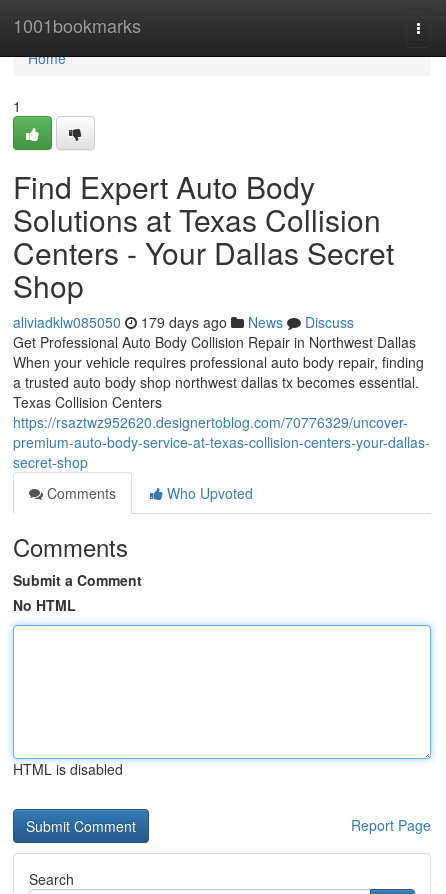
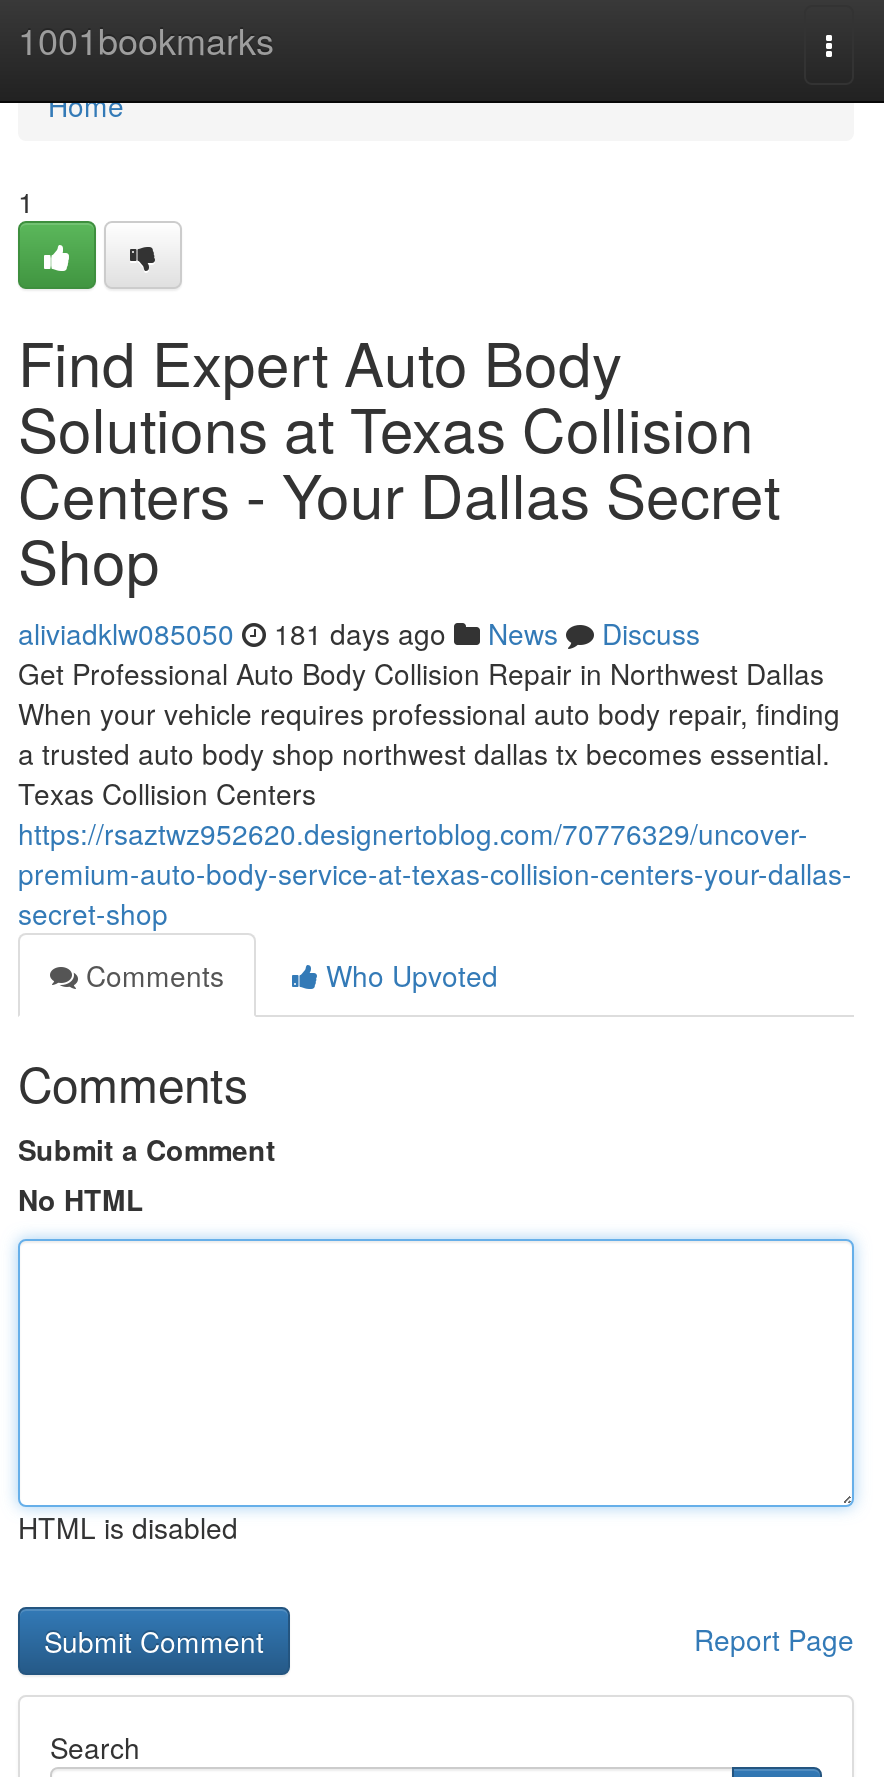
[13,312,354,332] aliviadklw085050 179 days ago News Discuss -> [18,613,700,653] aliviadklw085050 181 days ago News Discuss

